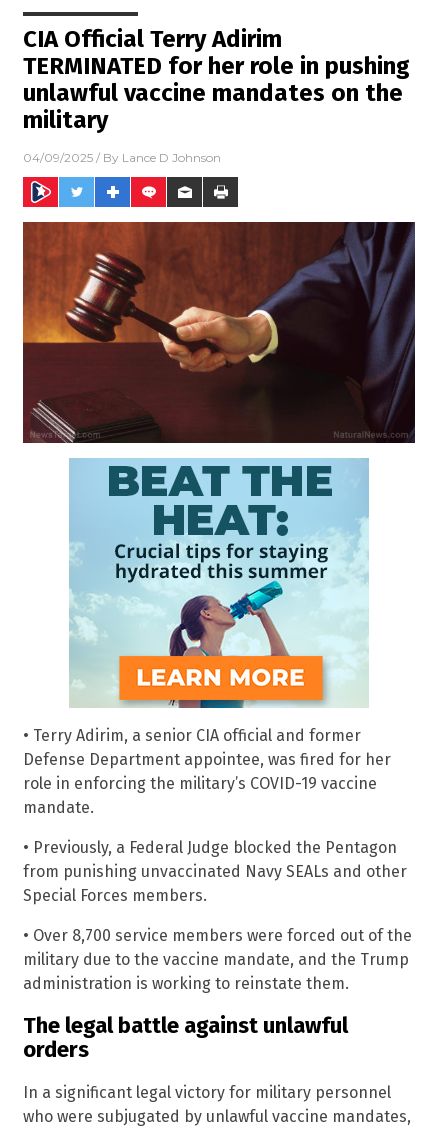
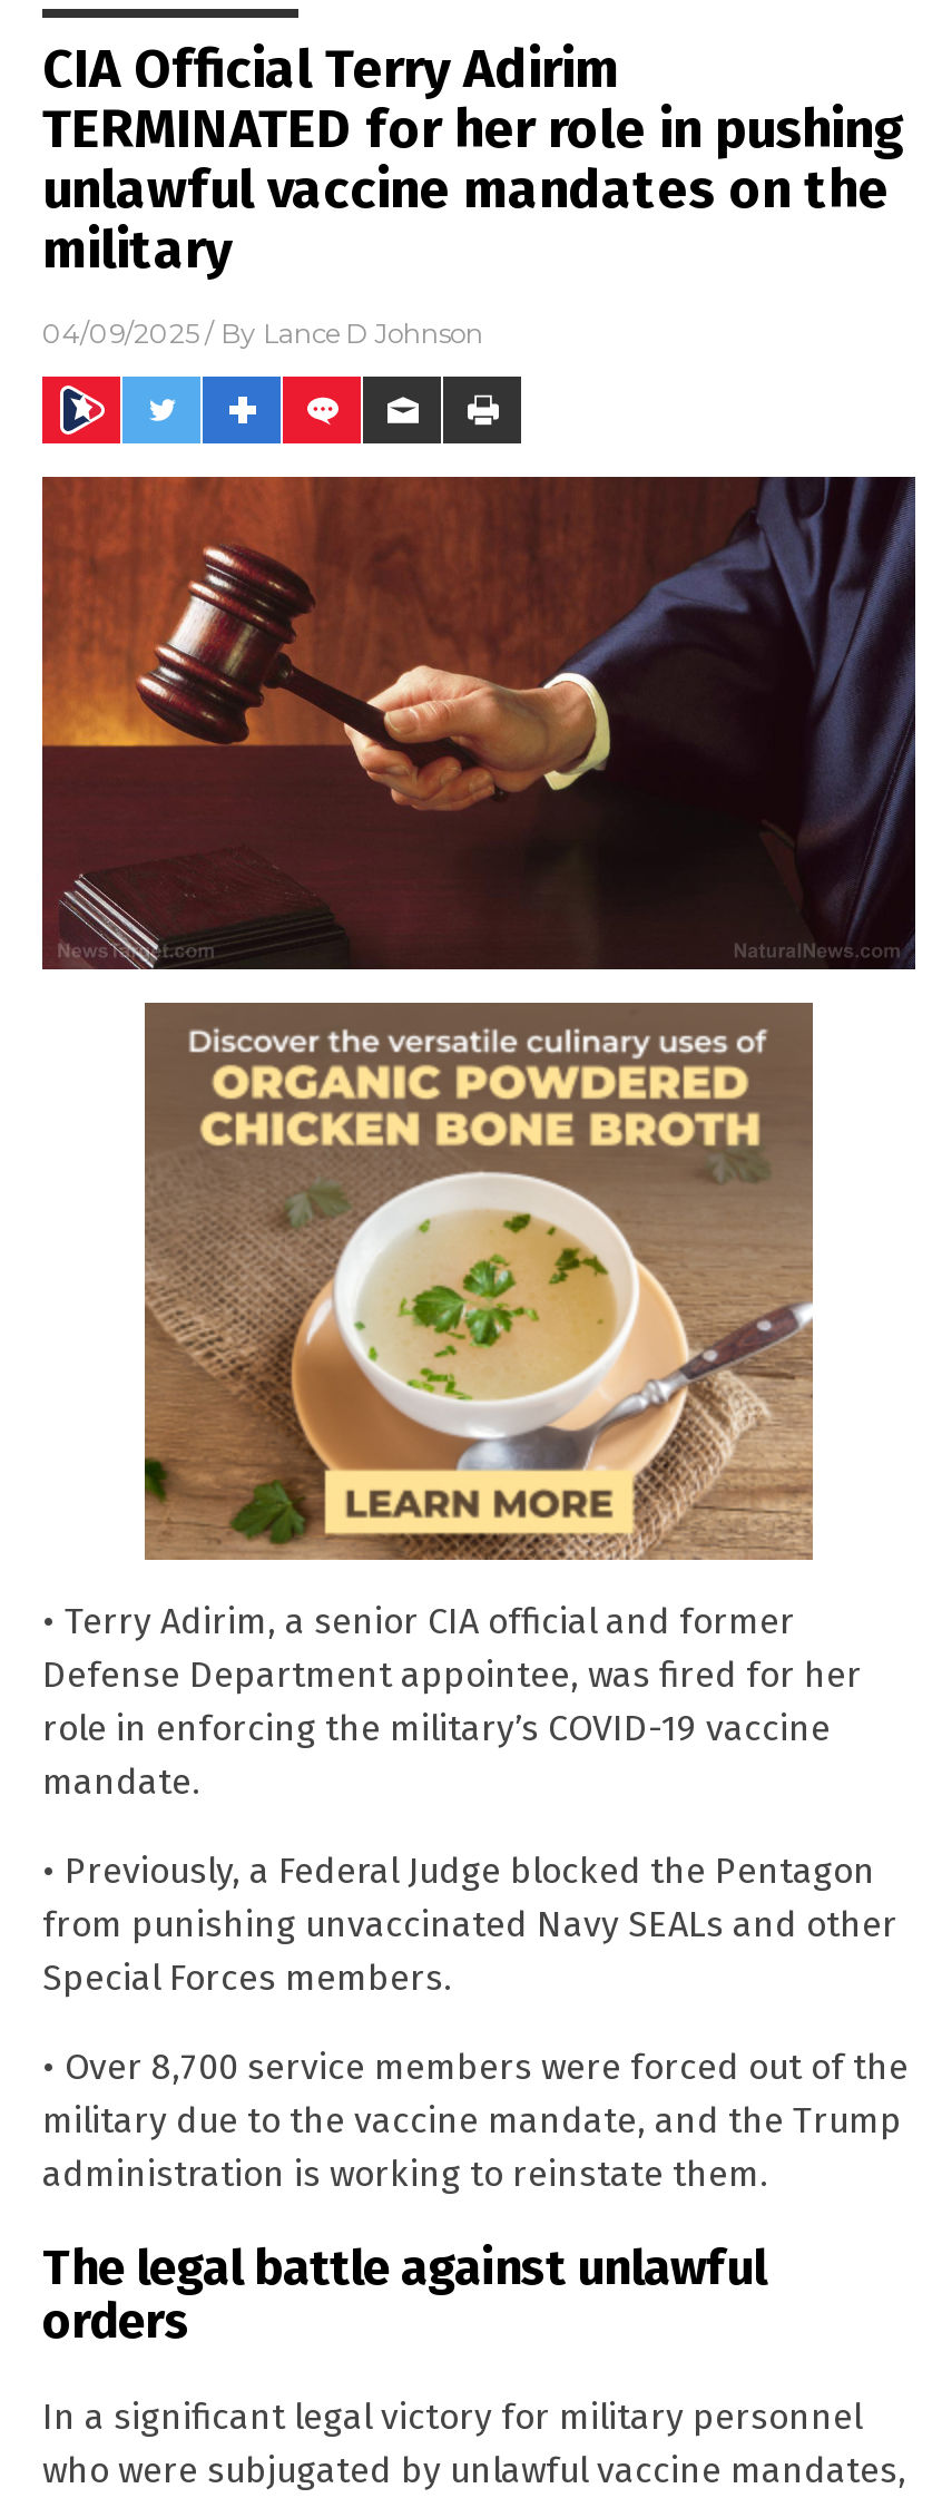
[69,458,369,709] [image] -> [143,1001,815,1562] [image]

